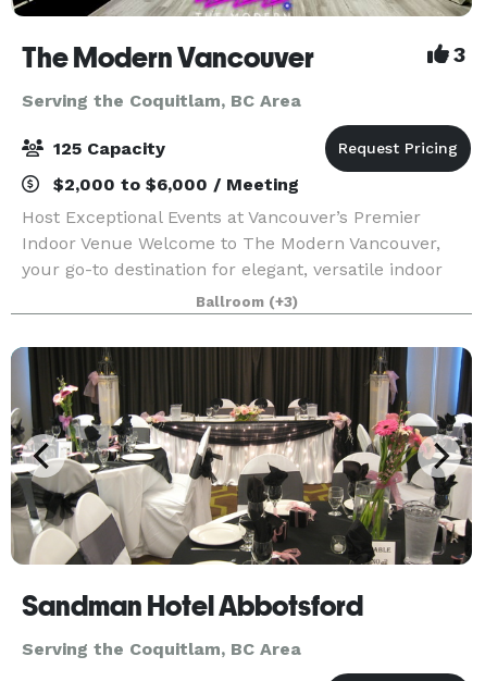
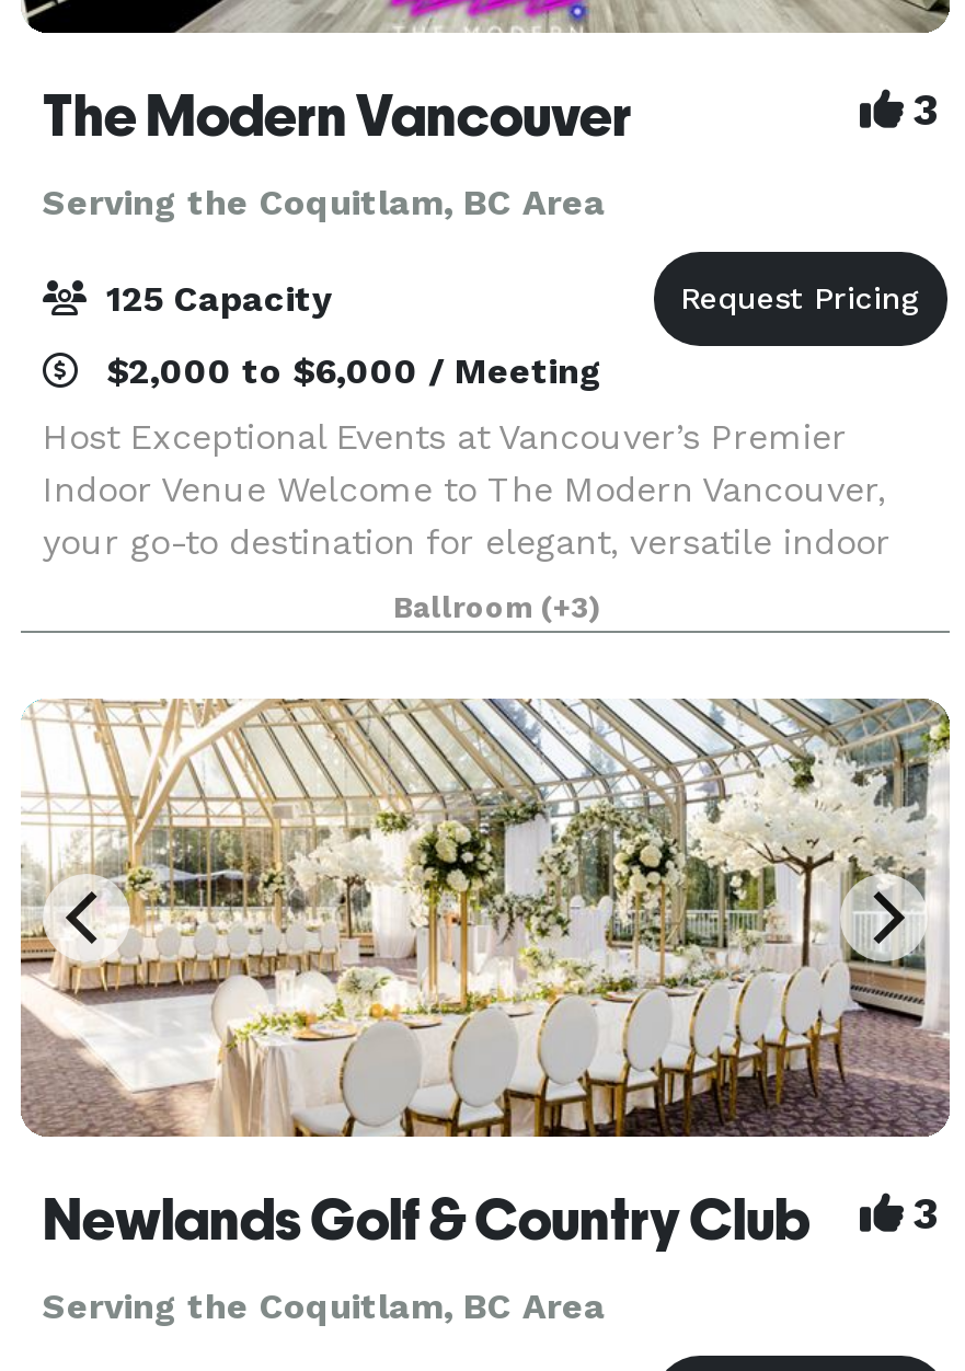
[10,346,473,622] [image] | Sandman Hotel Abbotsford -> [19,696,952,1253] [image] | Newlands Golf & Country Club | 3

